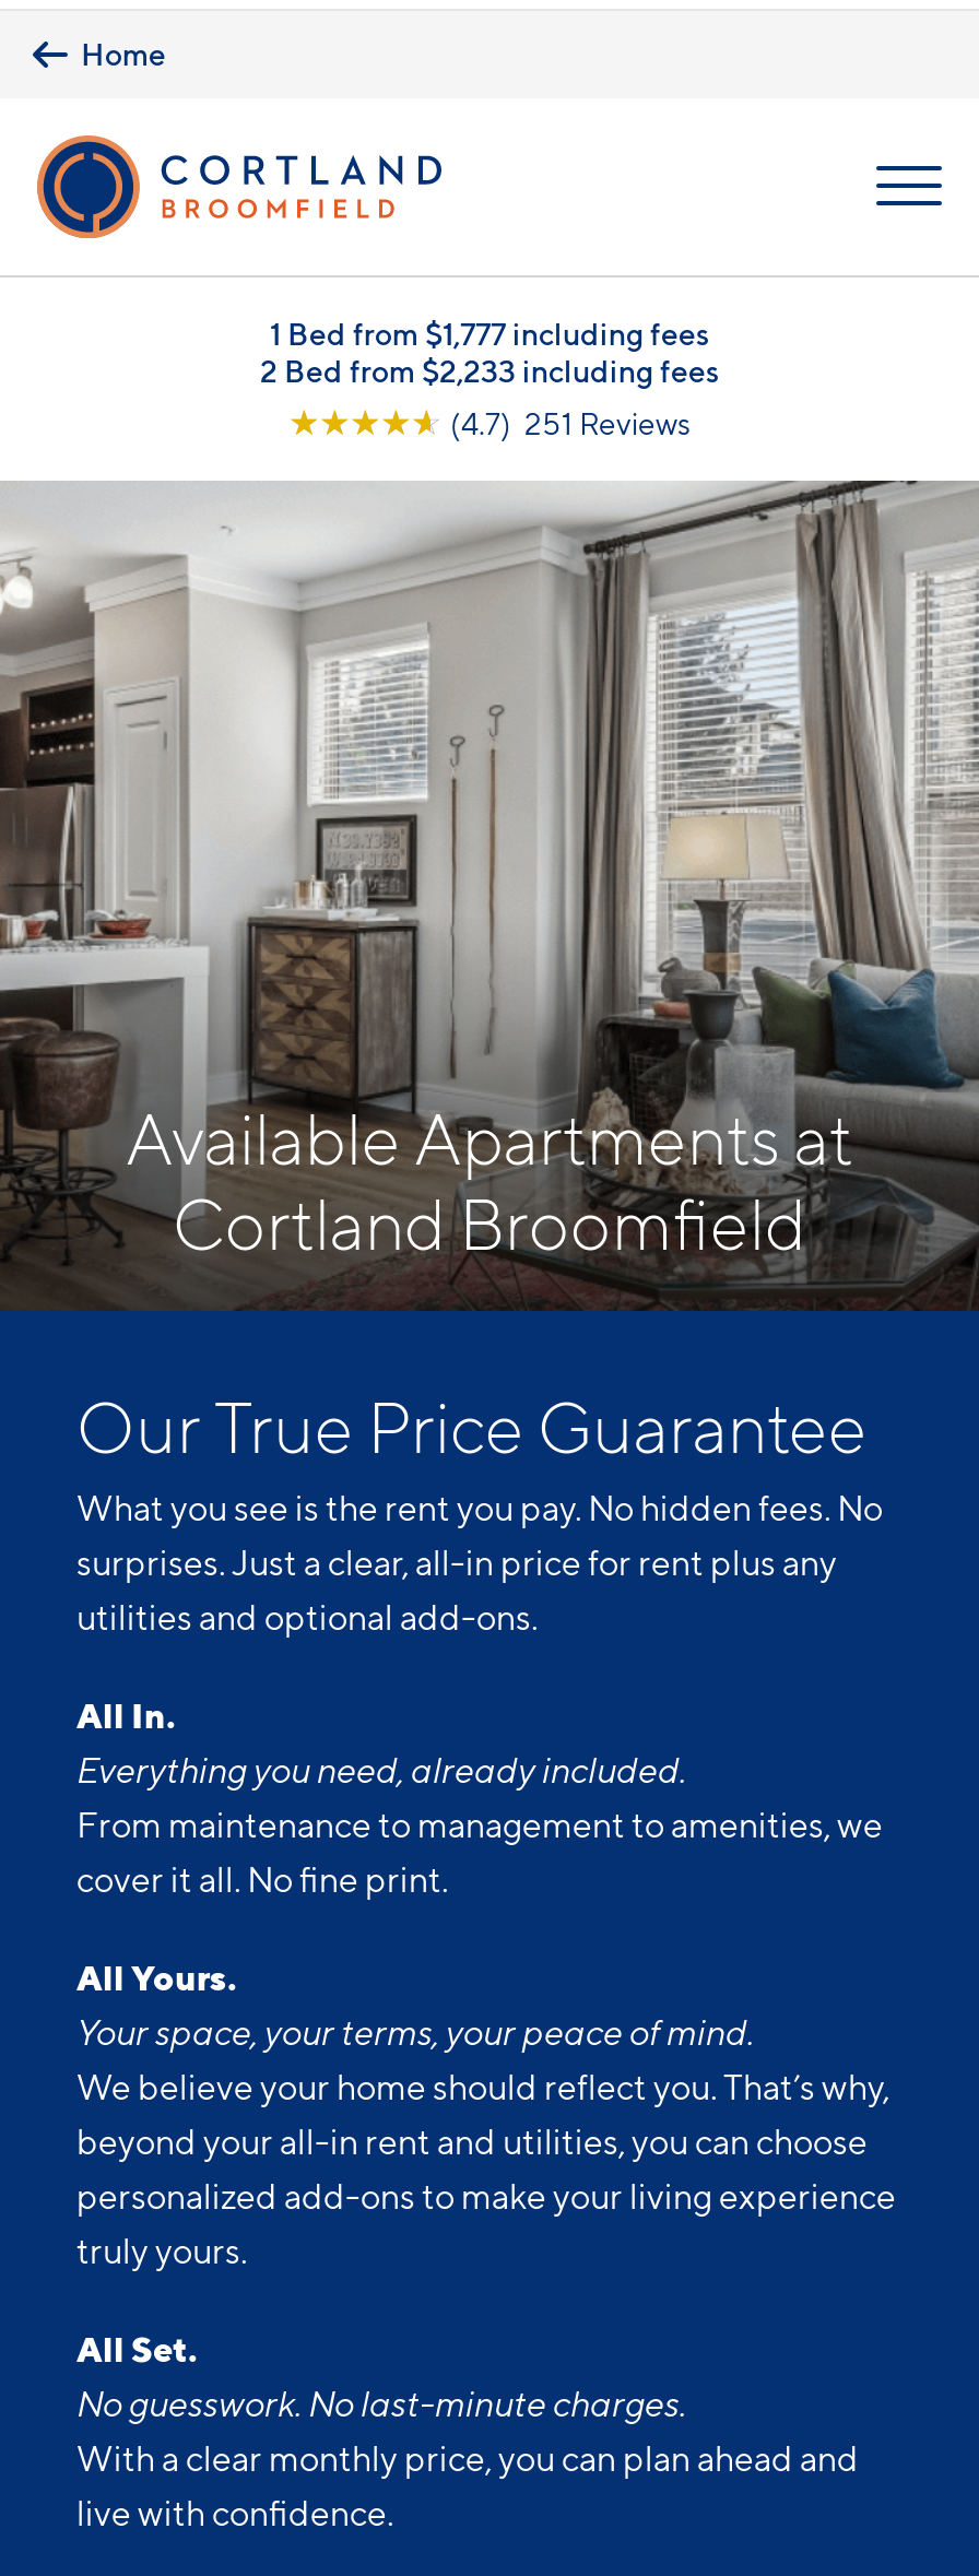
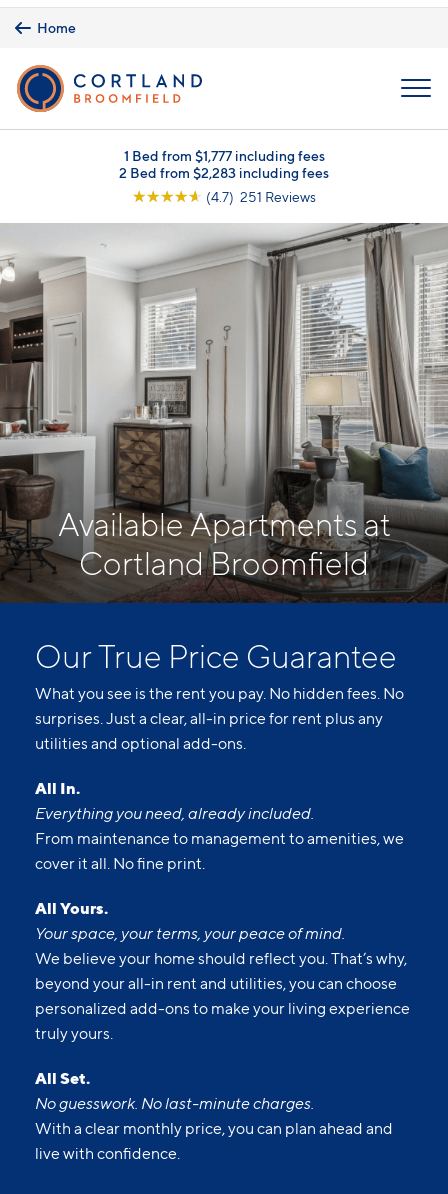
[260,352,719,389] 2 Bed from $2,233 including fees -> [119,164,329,181] 2 Bed from $2,283 including fees

